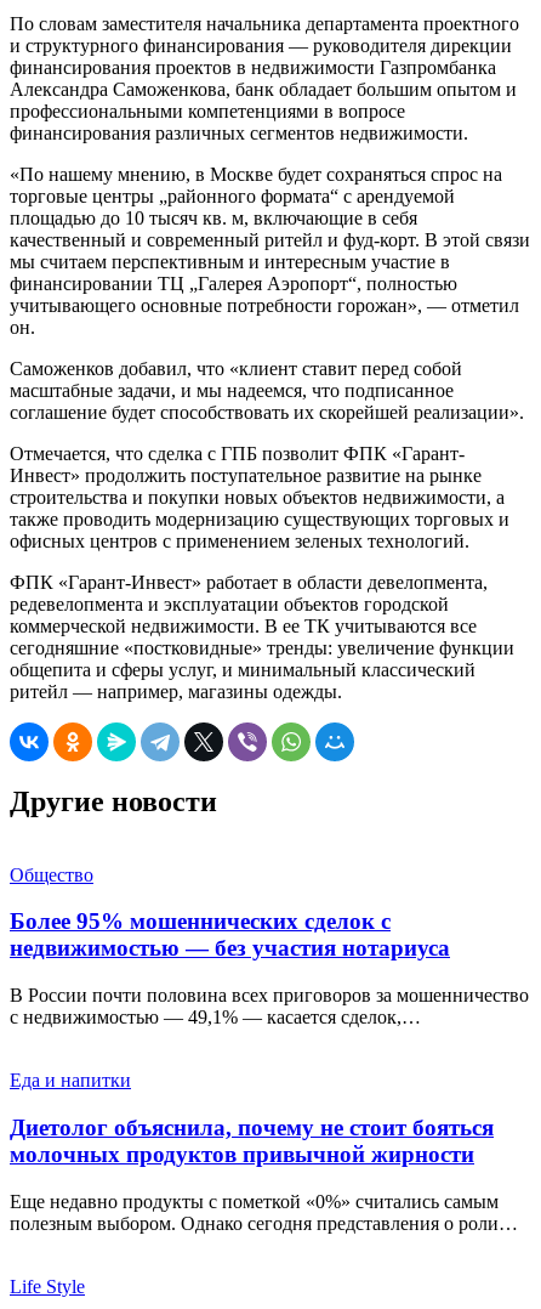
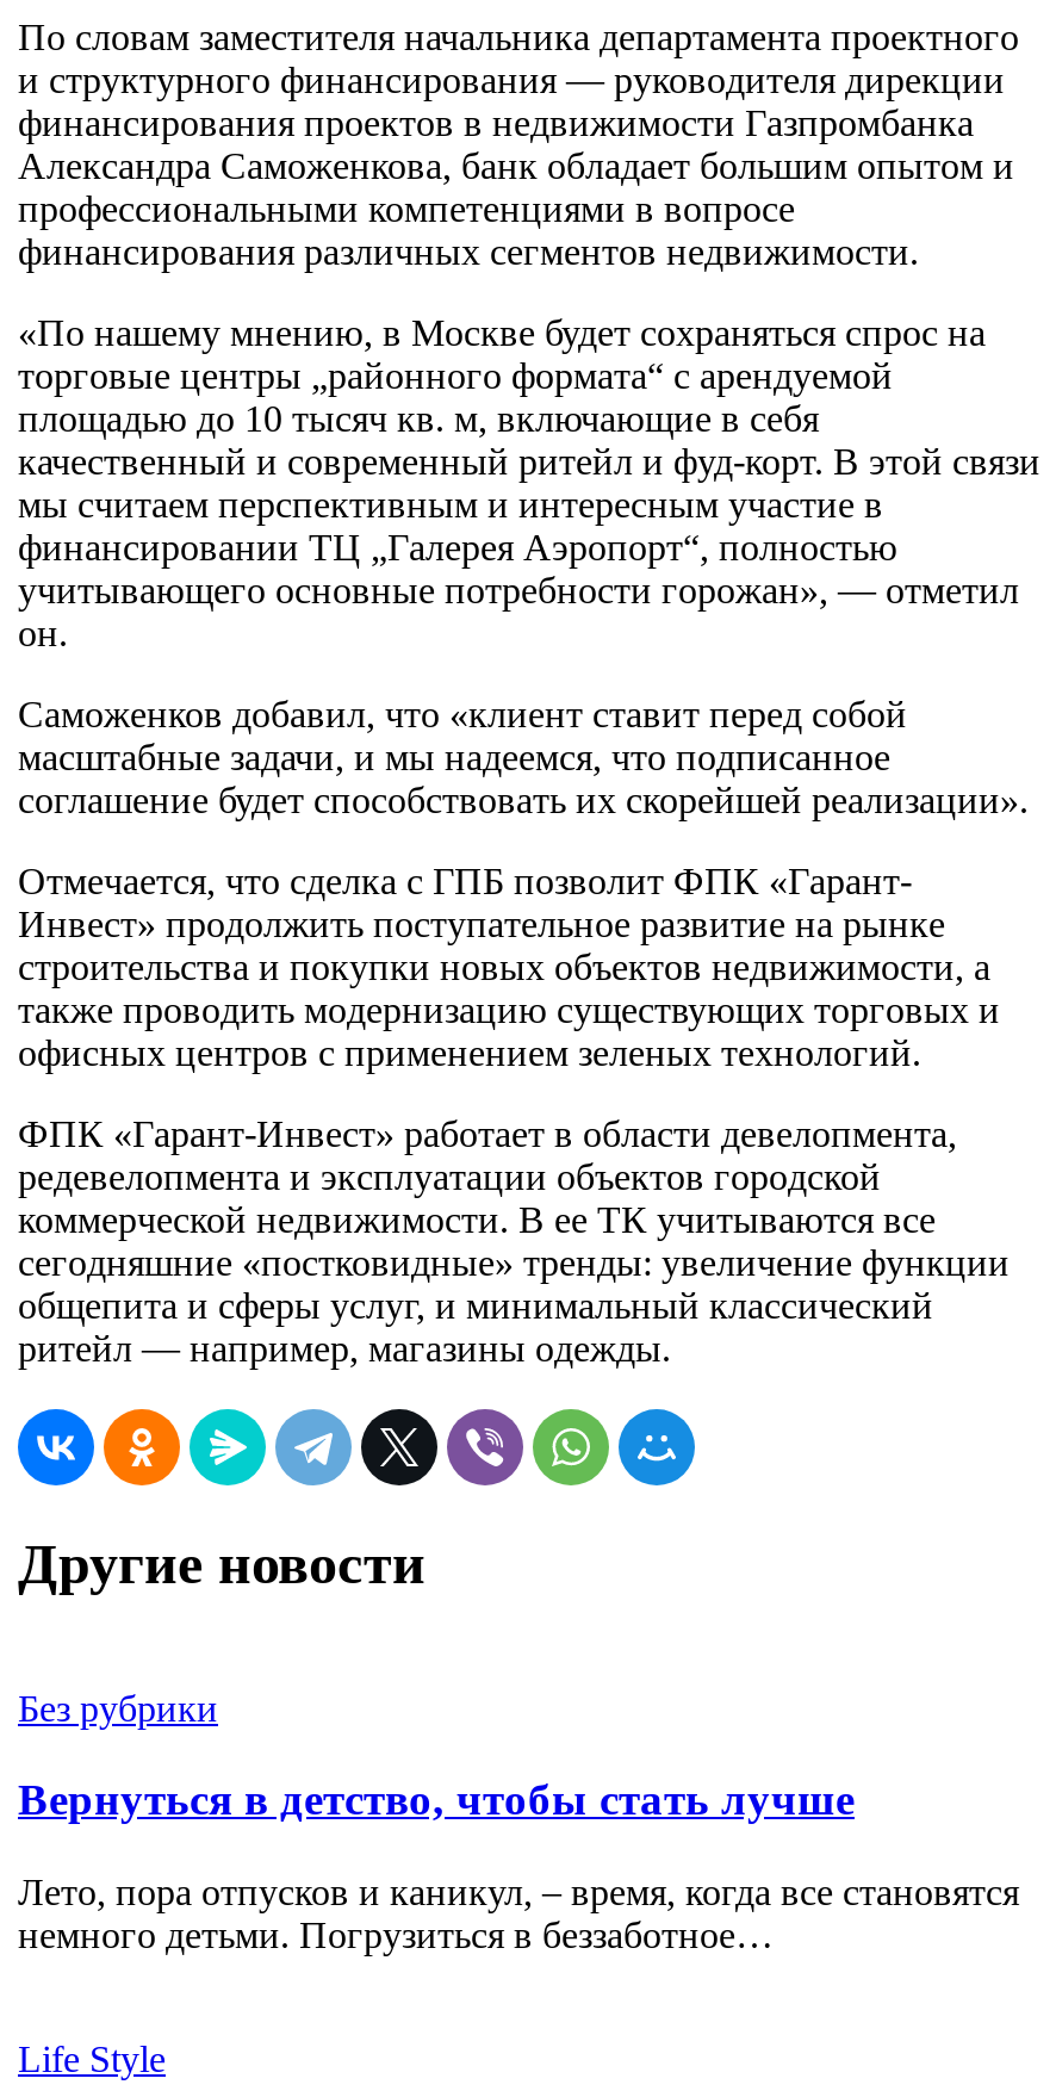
[10,864,529,1233] Общество | Более 95% мошеннических сделок с | недвижимостью — без участия нотариуса | В России почти половина всех приговоров за мошенничество | с недвижимостью — 49,1% — касается сделок,… | Еда и напитки | Диетолог объяснила, почему не стоит бояться | молочных продуктов привычной жирности | Еще недавно продукты с пометкой «0%» считались самым | полезным выбором. Однако сегодня представления о роли… -> [18,1687,1019,1956] Без рубрики | Вернуться в детство, чтобы стать лучше | Лето, пора отпусков и каникул, – время, когда все становятся | немного детьми. Погрузиться в беззаботное…

